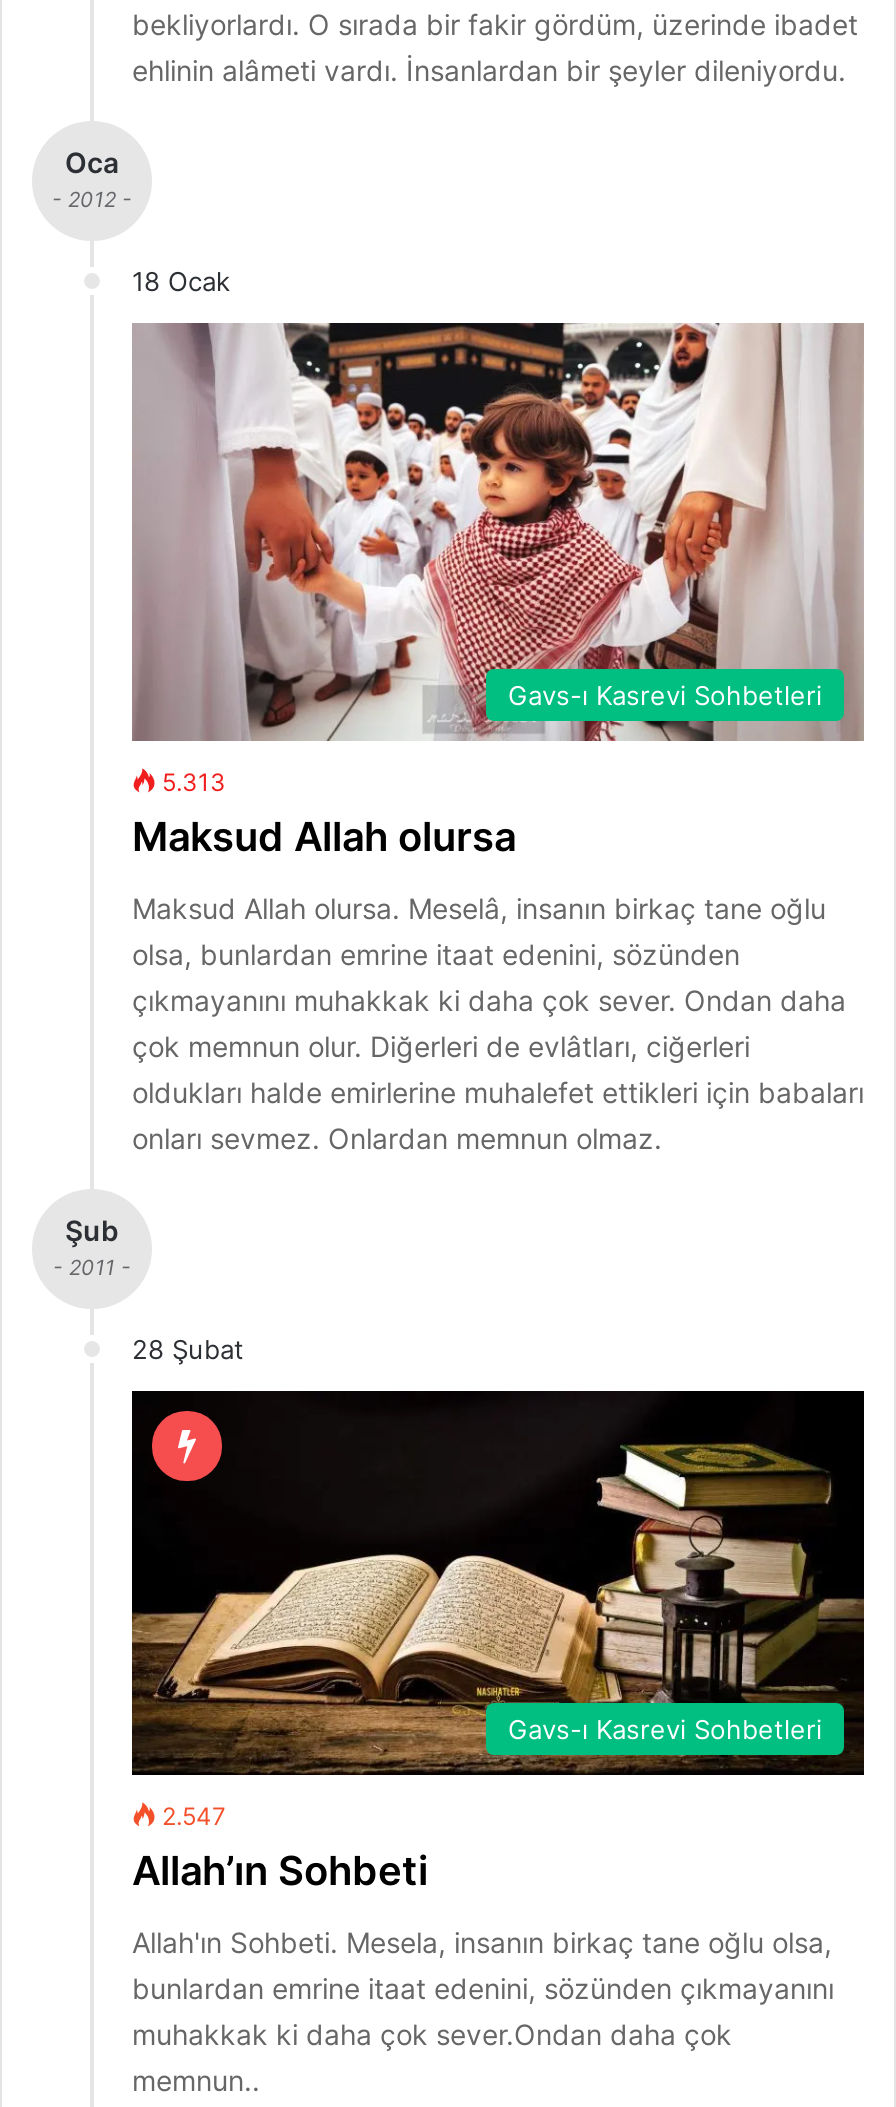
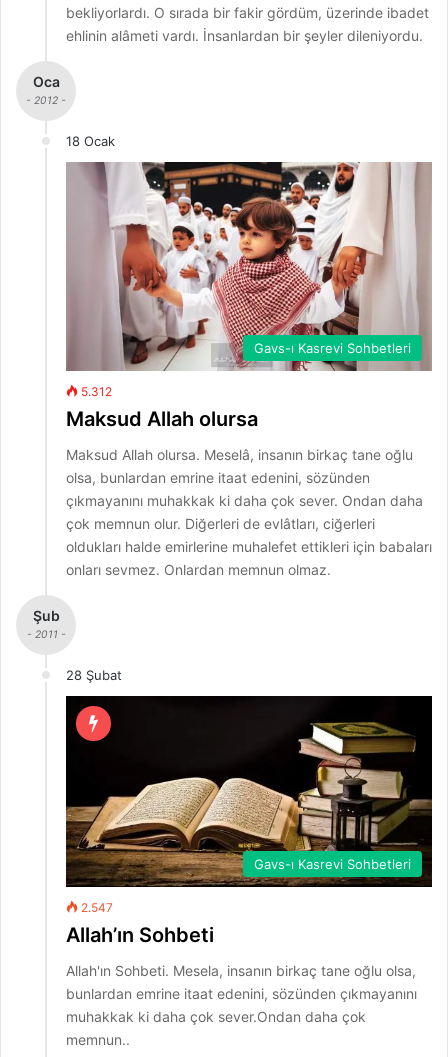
[156,768,226,798] 5.313 -> [78,383,112,398] 5.312

